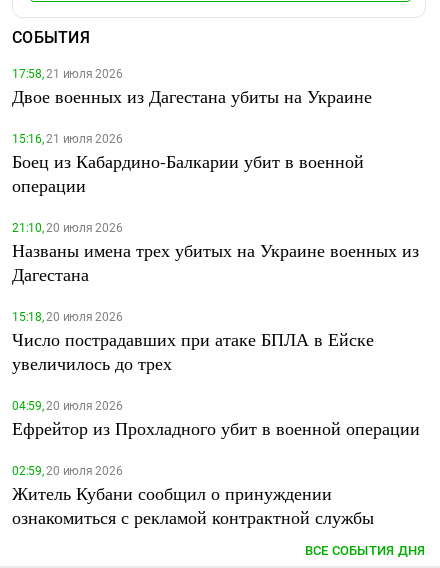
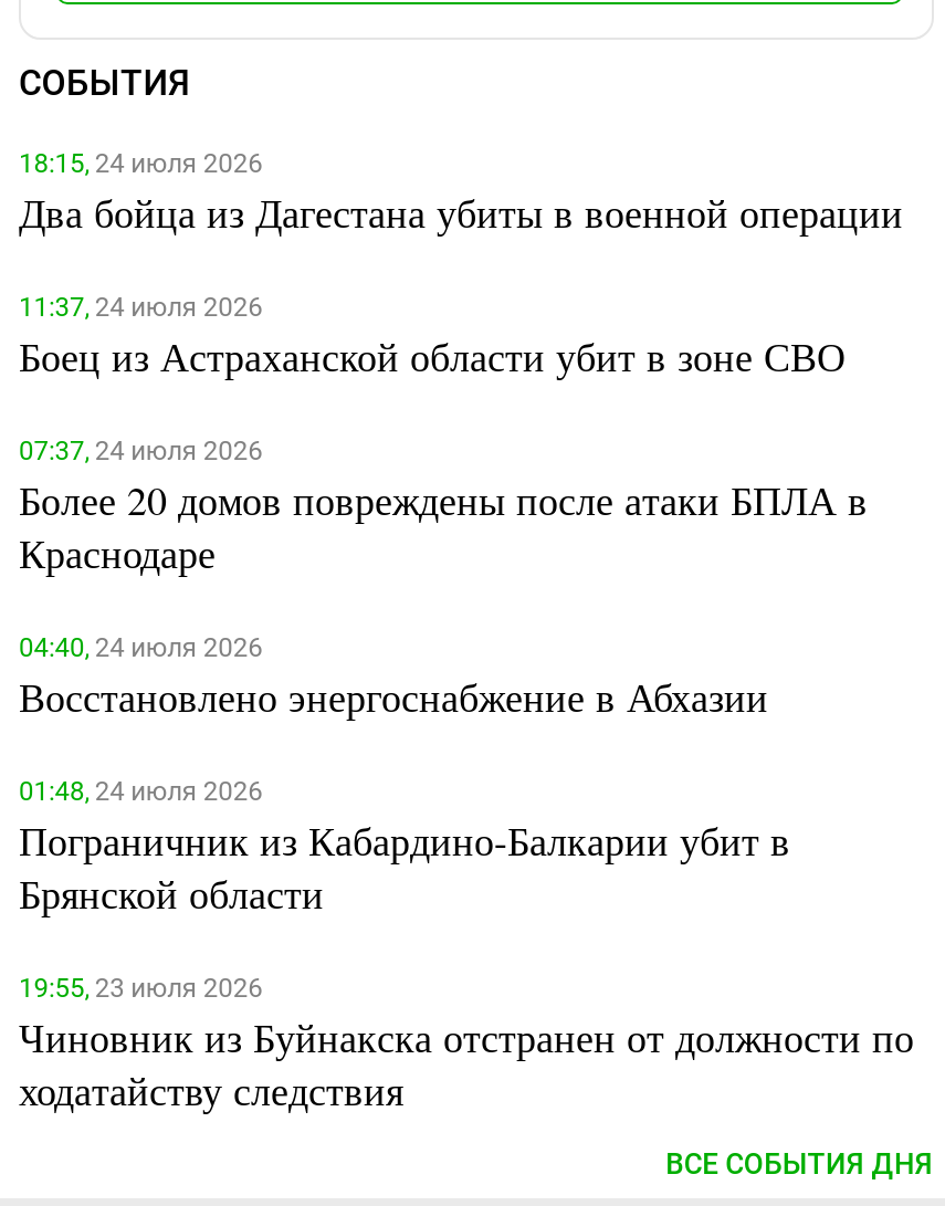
[12,67,372,108] 17:58, 21 июля 2026 | Двое военных из Дагестана убиты на Украине -> [19,149,903,240] 18:15, 24 июля 2026 | Два бойца из Дагестана убиты в военной операции
[12,132,364,197] 15:16, 21 июля 2026 | Боец из Кабардино-Балкарии убит в военной | операции -> [19,293,846,384] 11:37, 24 июля 2026 | Боец из Астраханской области убит в зоне СВО
[12,221,419,286] 21:10, 20 июля 2026 | Названы имена трех убитых на Украине военных из | Дагестана -> [19,437,868,580] 07:37, 24 июля 2026 | Более 20 домов повреждены после атаки БПЛА в | Краснодаре
[12,310,374,375] 15:18, 20 июля 2026 | Число пострадавших при атаке БПЛА в Ейске | увеличилось до трех -> [19,633,768,724] 04:40, 24 июля 2026 | Восстановлено энергоснабжение в Абхазии
[12,399,420,440] 04:59, 20 июля 2026 | Ефрейтор из Прохладного убит в военной операции -> [19,777,790,921] 01:48, 24 июля 2026 | Пограничник из Кабардино-Балкарии убит в | Брянской области
[12,464,374,529] 02:59, 20 июля 2026 | Житель Кубани сообщил о принуждении | ознакомиться с рекламой контрактной службы -> [19,974,914,1118] 19:55, 23 июля 2026 | Чиновник из Буйнакска отстранен от должности по | ходатайству следствия

